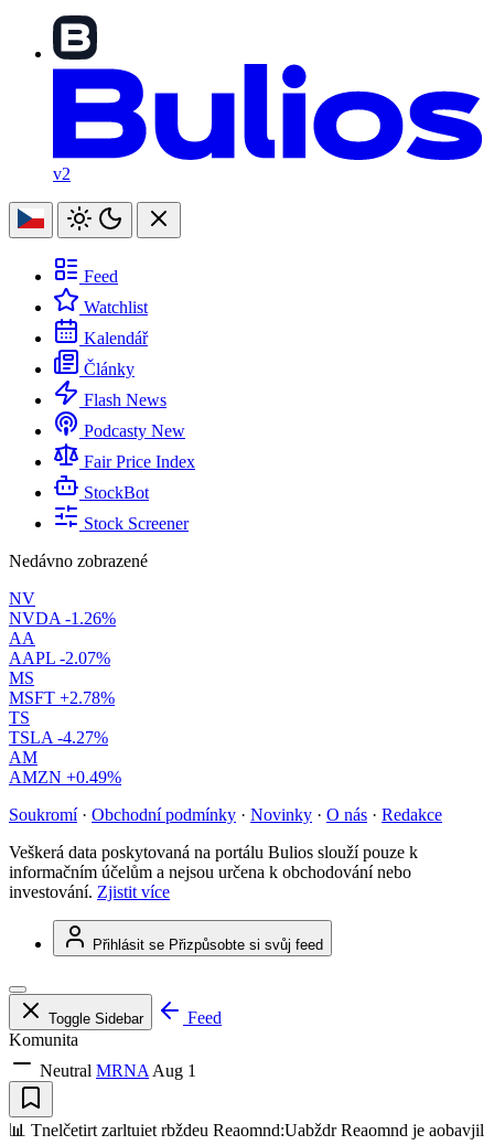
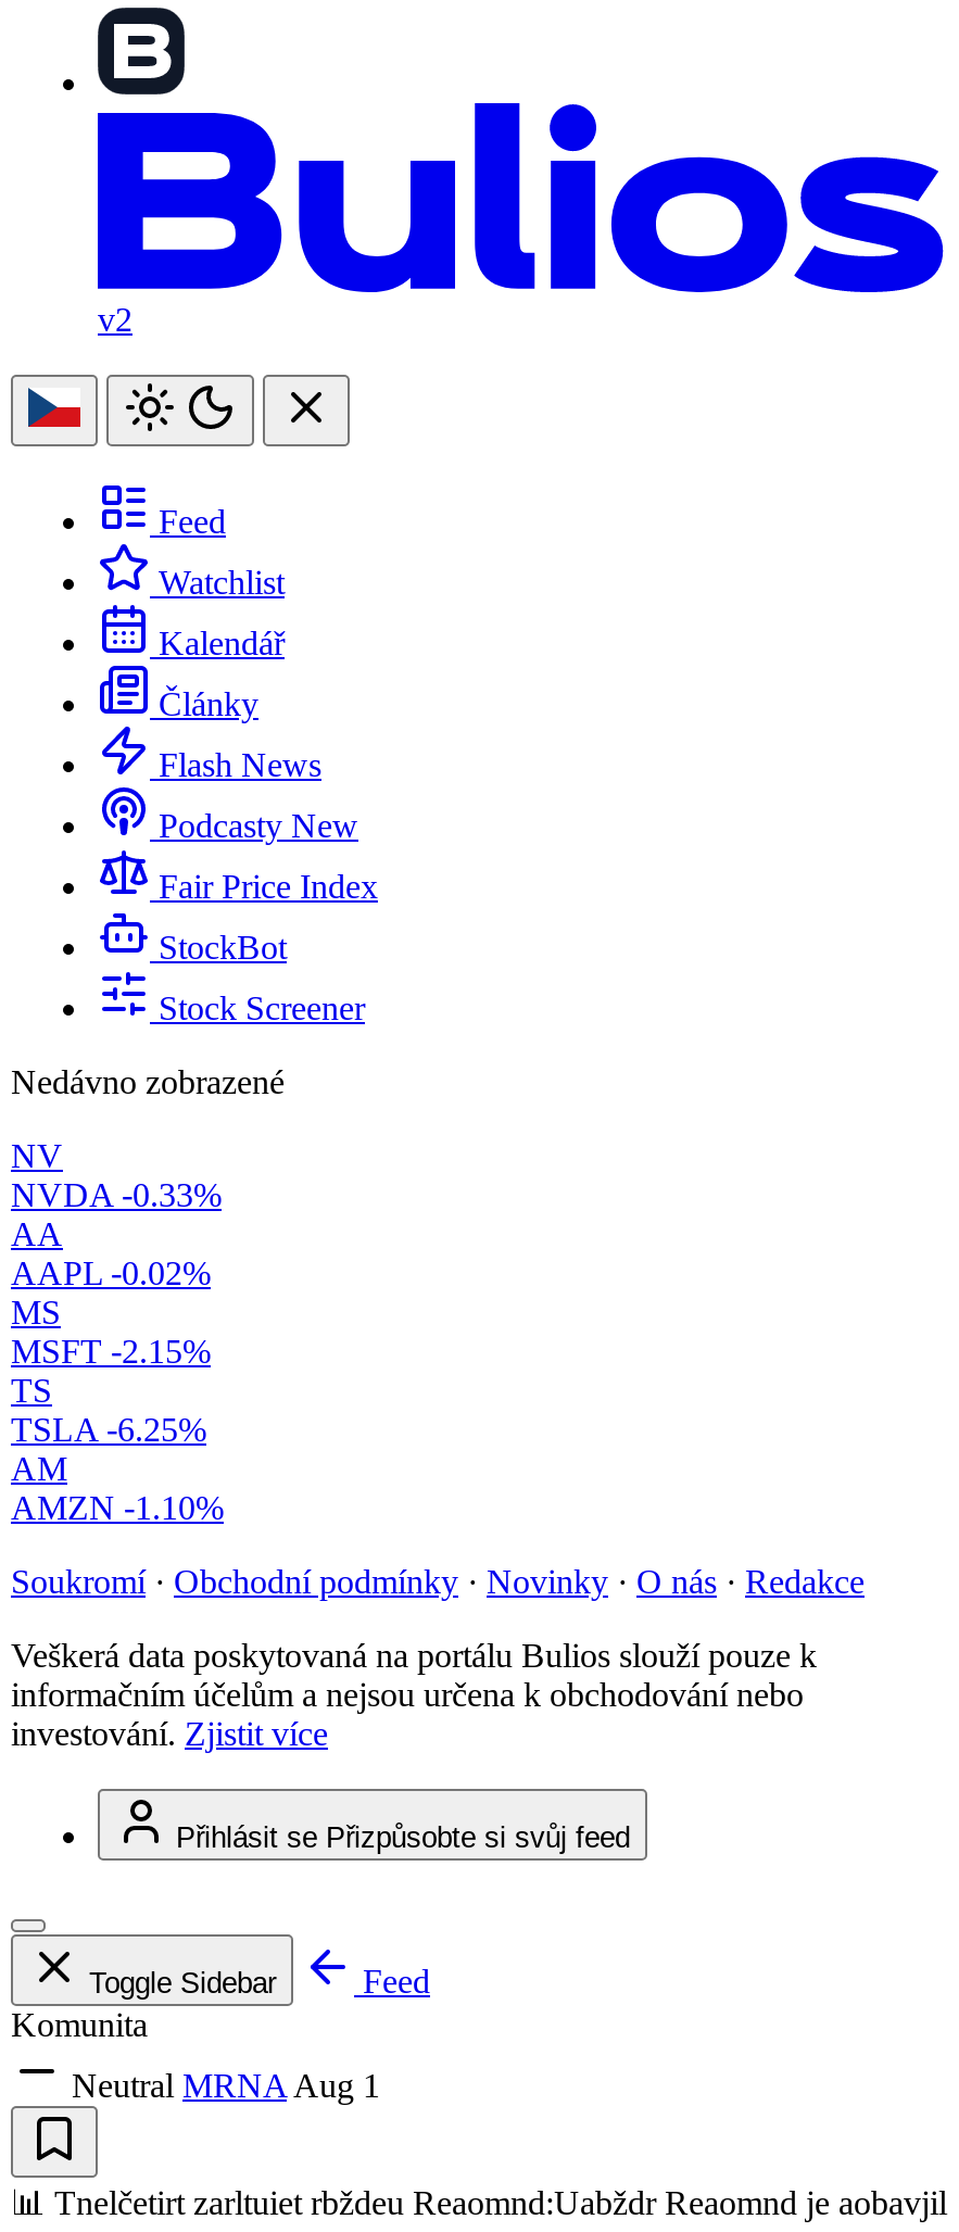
[9,609,116,628] NVDA -1.26% -> [11,1176,222,1213] NVDA -0.33%
[9,649,110,667] AAPL -2.07% -> [11,1255,211,1292] AAPL -0.02%
[9,688,115,707] MSFT +2.78% -> [11,1333,211,1370] MSFT -2.15%
[9,728,108,747] TSLA -4.27% -> [11,1411,206,1448] TSLA -6.25%
[9,768,121,787] AMZN +0.49% -> [11,1489,224,1526] AMZN -1.10%

